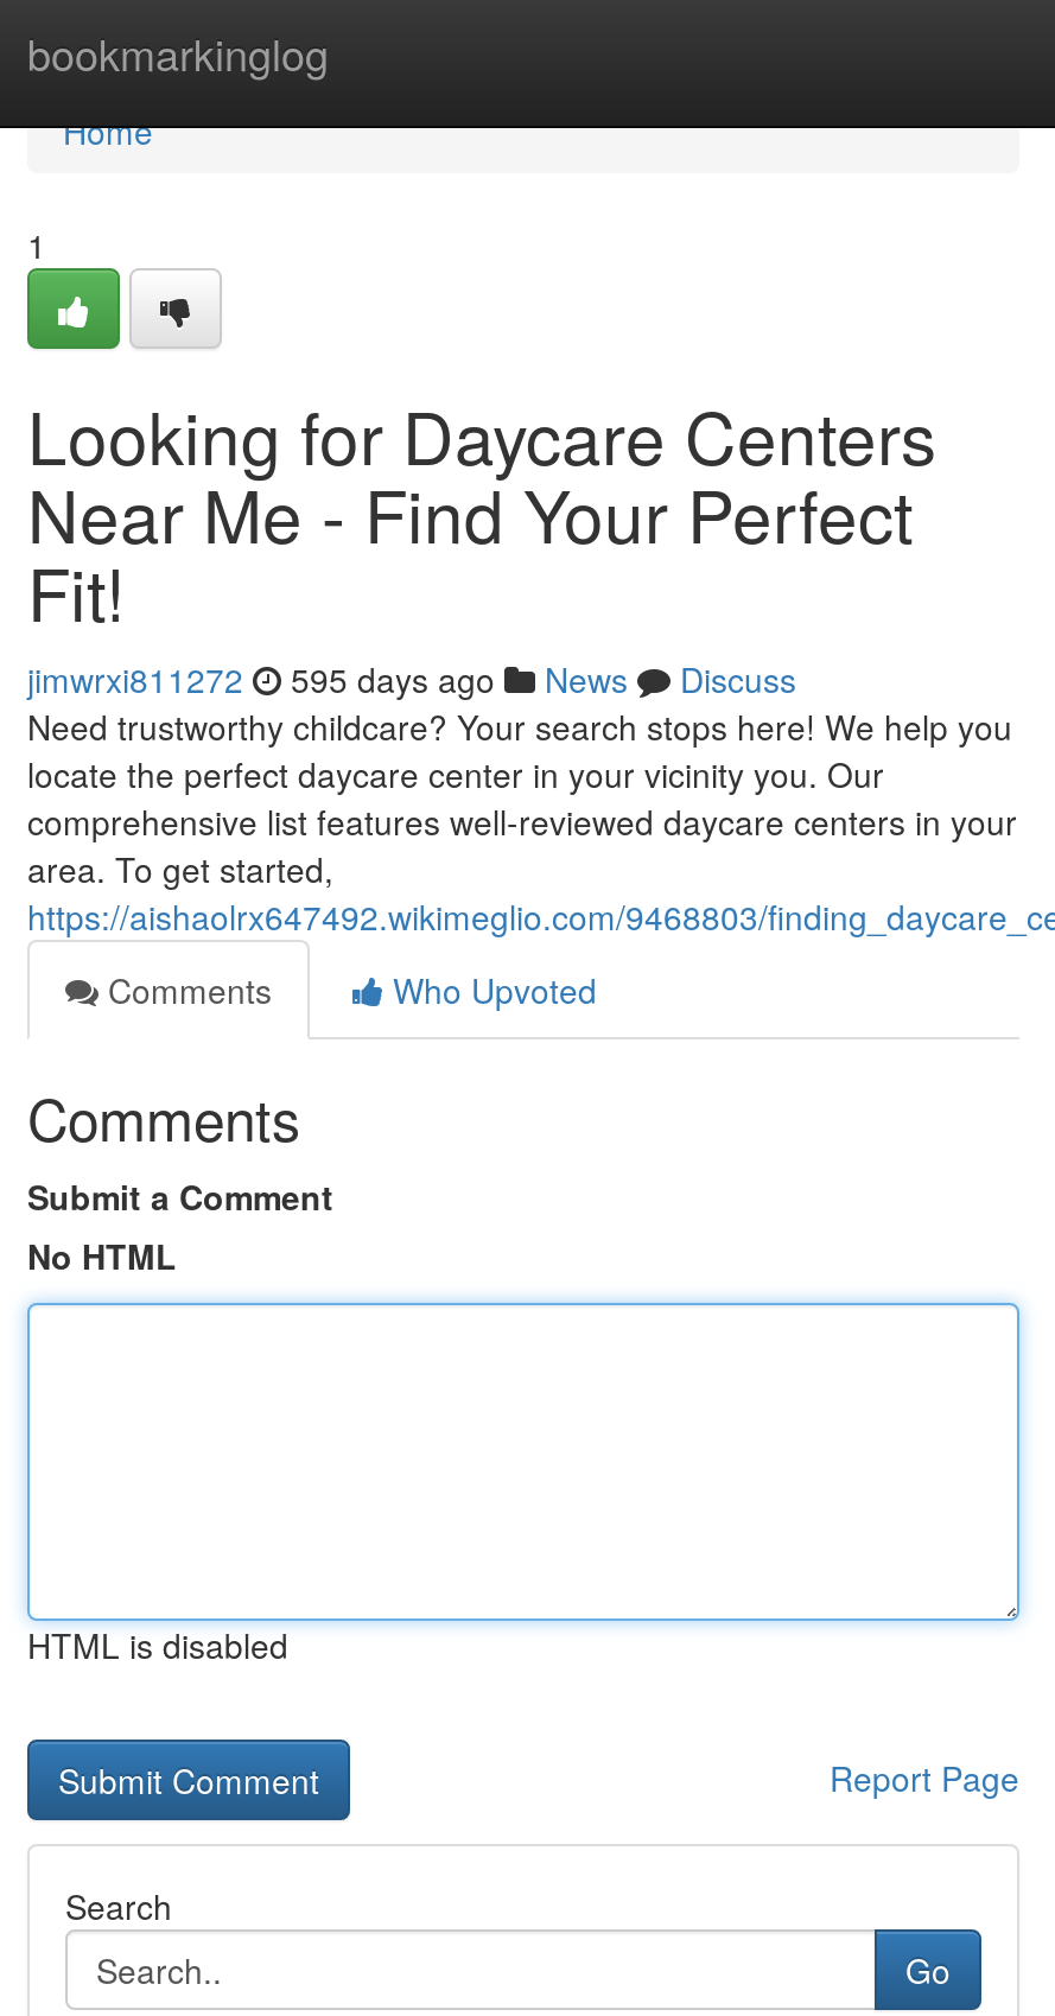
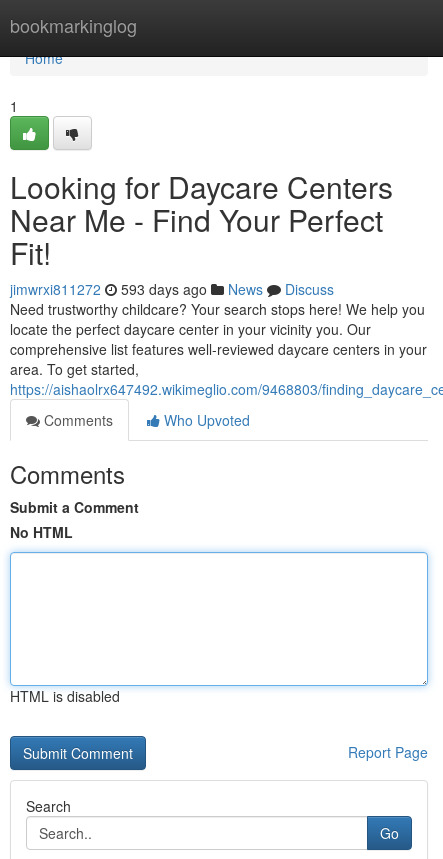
[27,655,796,702] jimwrxi811272 595 days ago News Discuss -> [10,279,334,299] jimwrxi811272 593 days ago News Discuss

